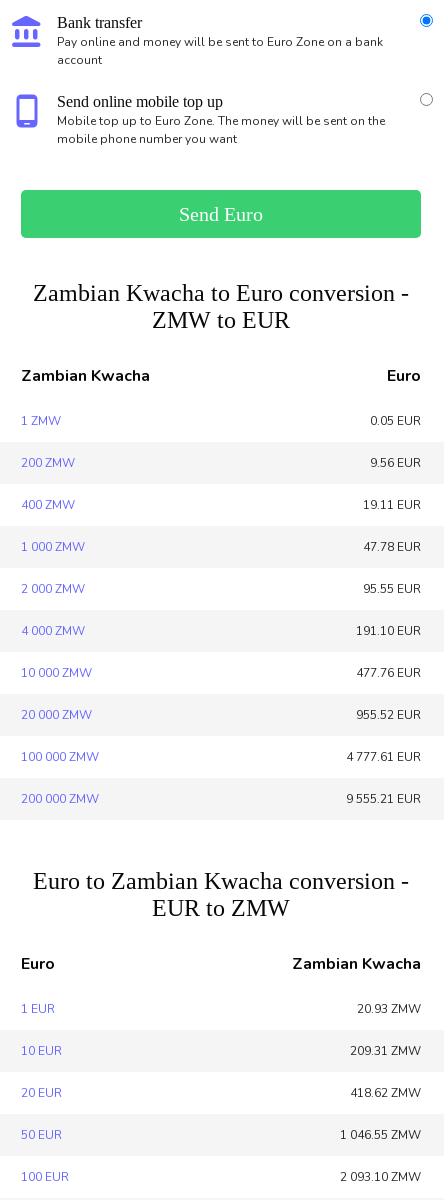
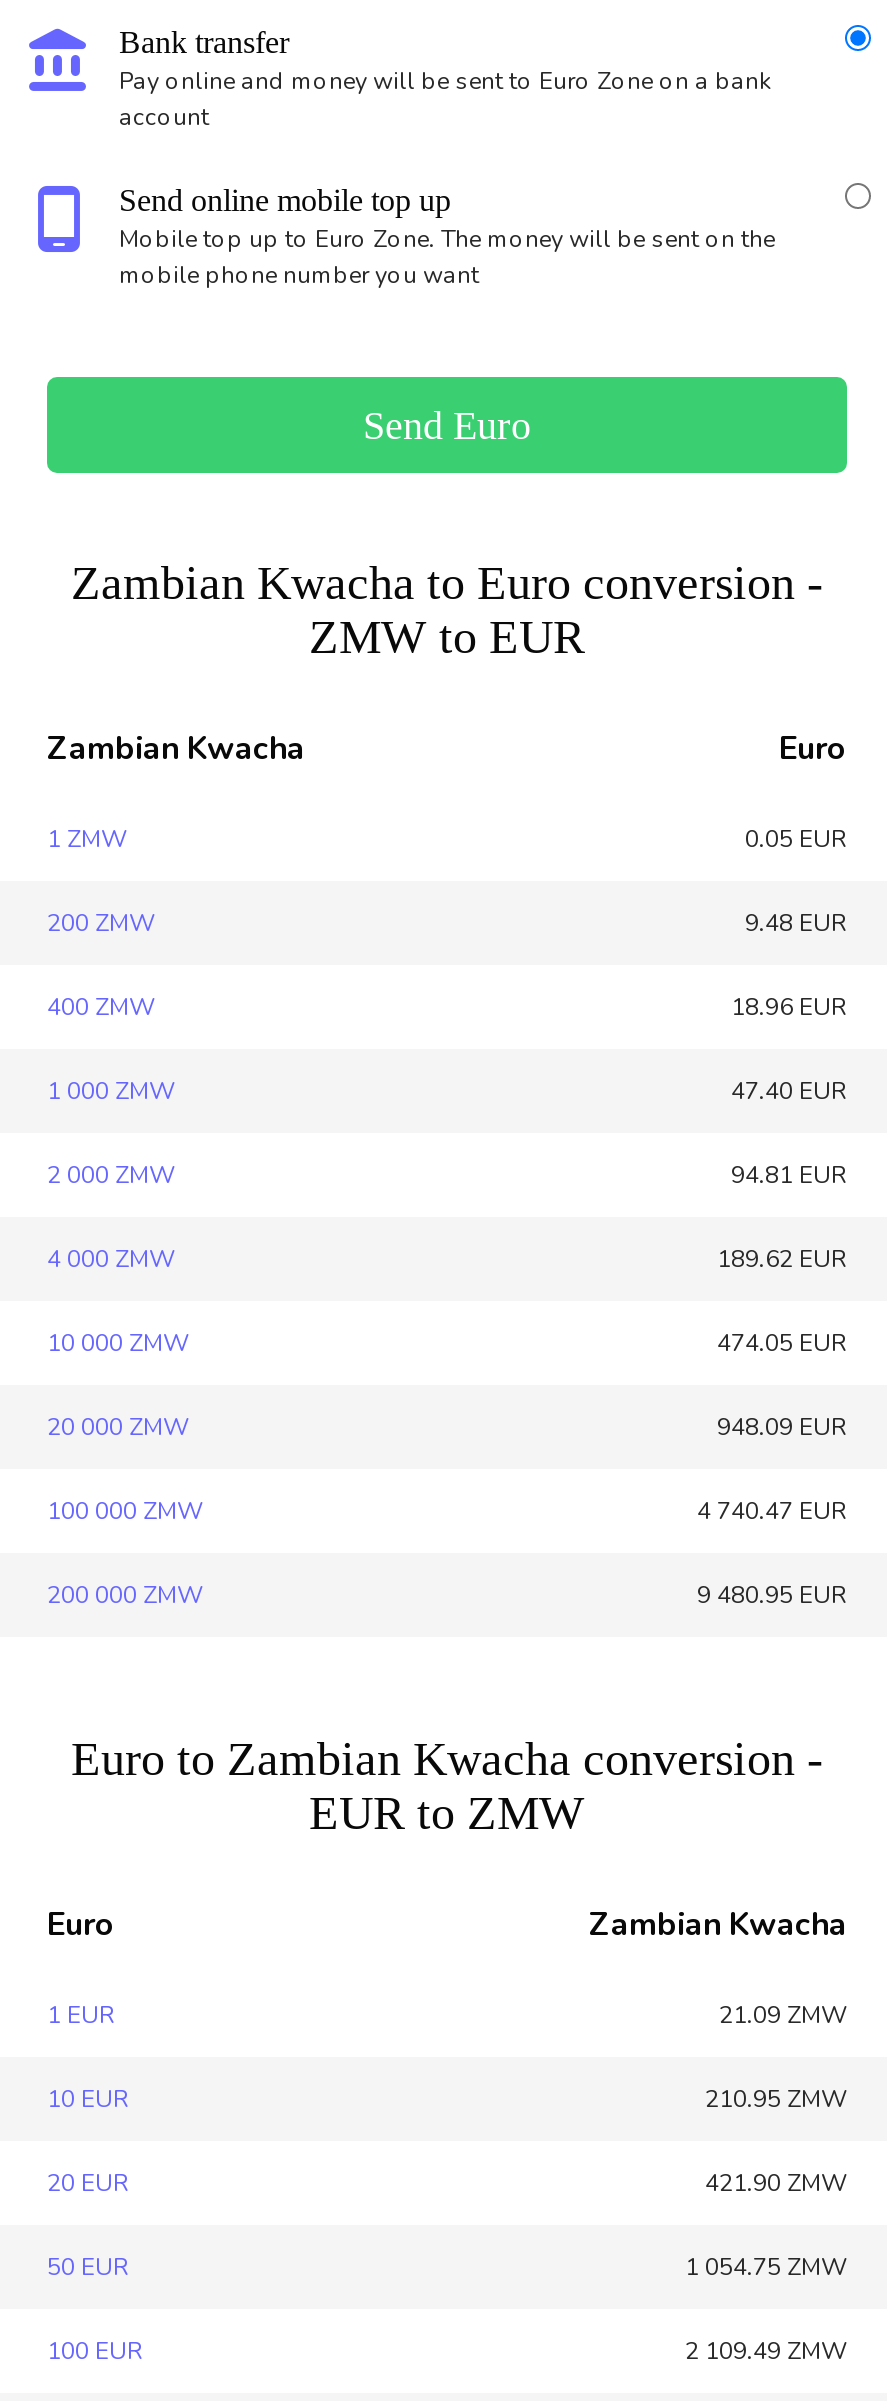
[370,455,421,471] 9.56 EUR -> [745,907,847,939] 9.48 EUR
[363,497,421,513] 19.11 EUR -> [731,991,847,1023] 18.96 EUR
[363,539,421,555] 47.78 EUR -> [731,1075,847,1107] 47.40 EUR
[363,581,421,597] 95.55 EUR -> [731,1159,847,1191] 94.81 EUR
[356,623,421,639] 191.10 EUR -> [717,1243,847,1275] 189.62 EUR
[356,665,421,681] 477.76 EUR -> [717,1327,847,1359] 474.05 EUR
[356,707,421,723] 955.52 EUR -> [717,1411,847,1443] 948.09 EUR
[346,749,421,765] 4 777.61 EUR -> [697,1495,847,1527] 4 740.47 EUR
[346,791,421,807] 9 555.21 EUR -> [697,1579,847,1611] 9 480.95 EUR
[357,1001,421,1017] 20.93 ZMW -> [719,1999,847,2031] 21.09 ZMW
[350,1043,421,1059] 209.31 ZMW -> [705,2083,847,2115] 210.95 ZMW
[350,1085,421,1101] 418.62 ZMW -> [705,2167,847,2199] 421.90 ZMW
[340,1127,421,1143] 1 046.55 ZMW -> [685,2251,847,2283] 1 054.75 ZMW
[340,1169,421,1185] 2 093.10 ZMW -> [685,2335,847,2367] 2 109.49 ZMW

